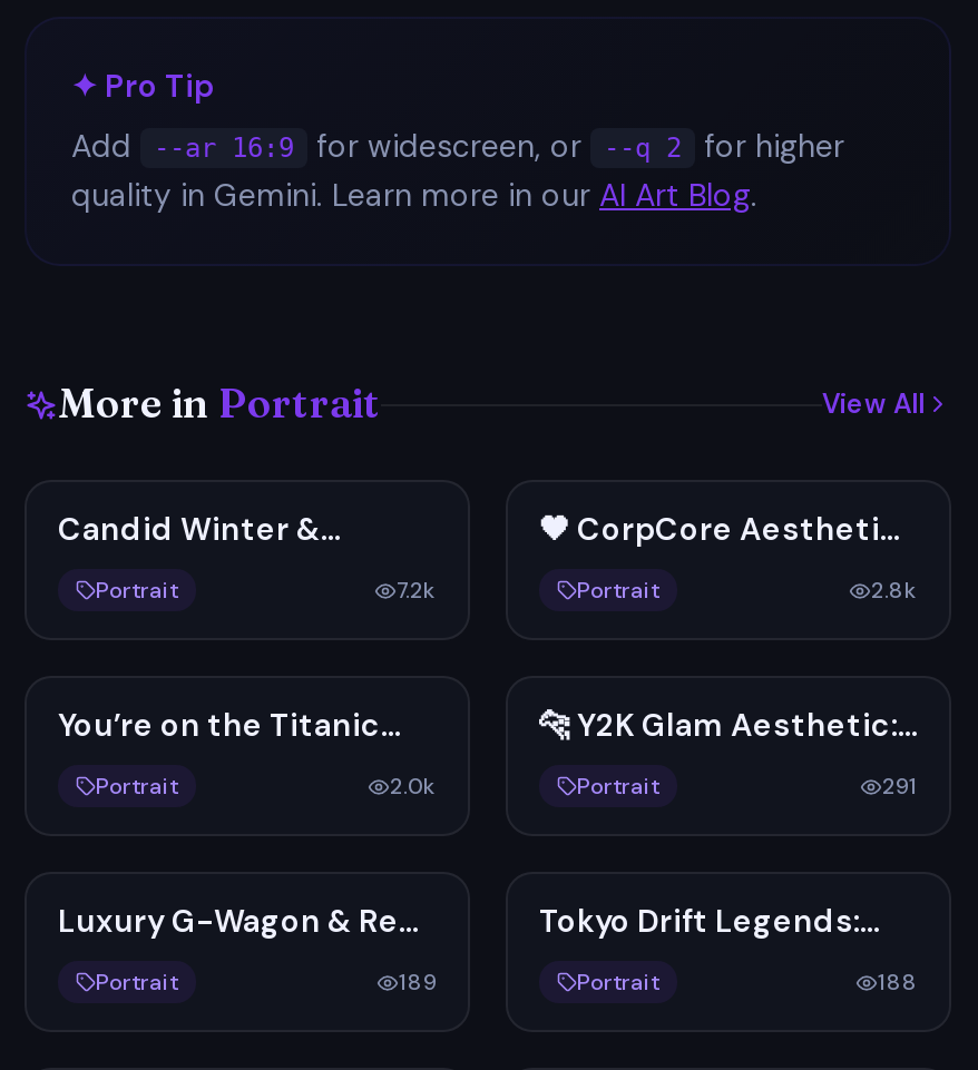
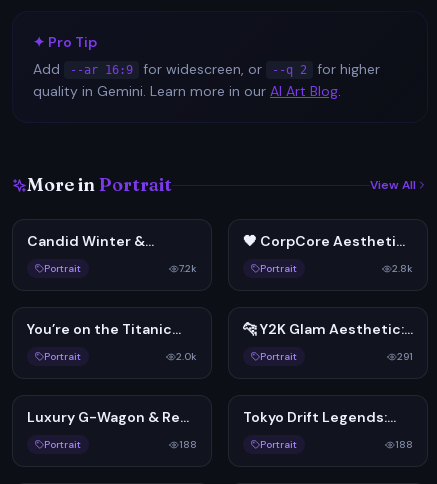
[399,968,437,997] 189 -> [179,438,197,451] 188

